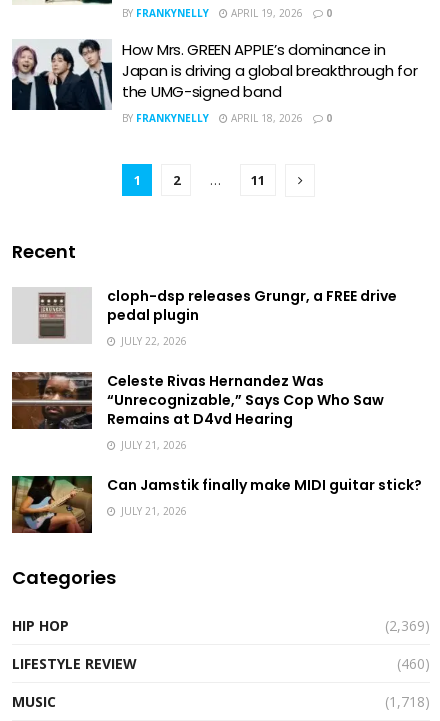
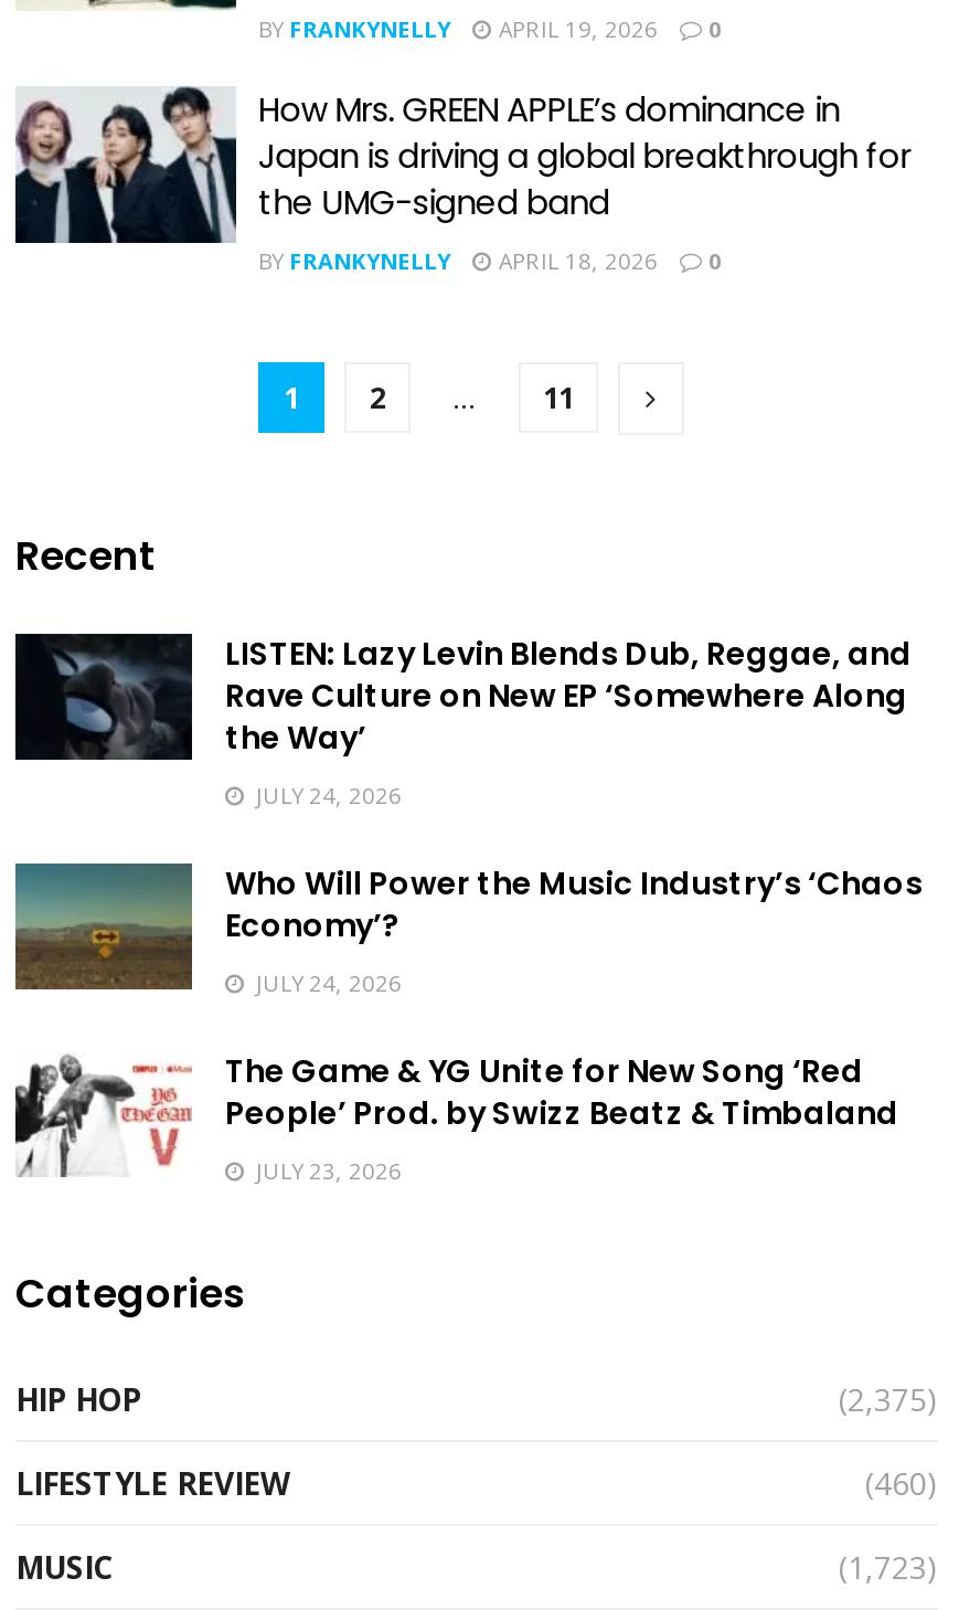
[12,285,397,347] [image] | cloph-dsp releases Grungr, a FREE drive | pedal plugin | JULY 22, 2026 -> [13,631,912,809] [image] | LISTEN: Lazy Levin Blends Dub, Reggae, and | Rave Culture on New EP ‘Somewhere Along | the Way’ | JULY 24, 2026
[11,370,384,451] [image] | Celeste Rivas Hernandez Was | “Unrecognizable,” Says Cop Who Saw | Remains at D4vd Hearing | JULY 21, 2026 -> [13,839,923,997] [image] | Who Will Power the Music Industry’s ‘Chaos | Economy’? | JULY 24, 2026
[11,474,422,534] [image] | Can Jamstik finally make MIDI guitar stick? | JULY 21, 2026 -> [15,1048,898,1185] [image] | The Game & YG Unite for New Song ‘Red | People’ Prod. by Swizz Beatz & Timbaland | JULY 23, 2026
[385,616,430,635] (2,369) -> [839,1377,938,1419] (2,375)
[385,692,430,711] (1,718) -> [839,1545,938,1587] (1,723)

